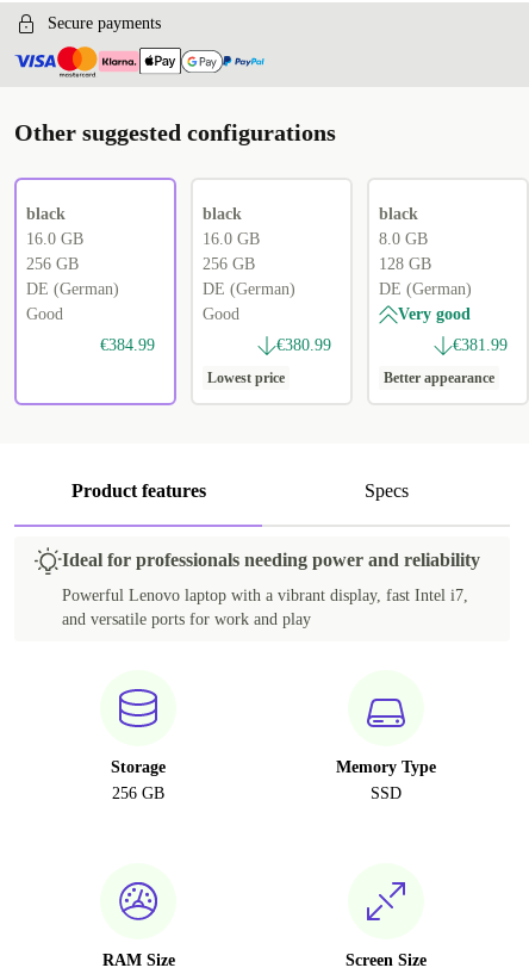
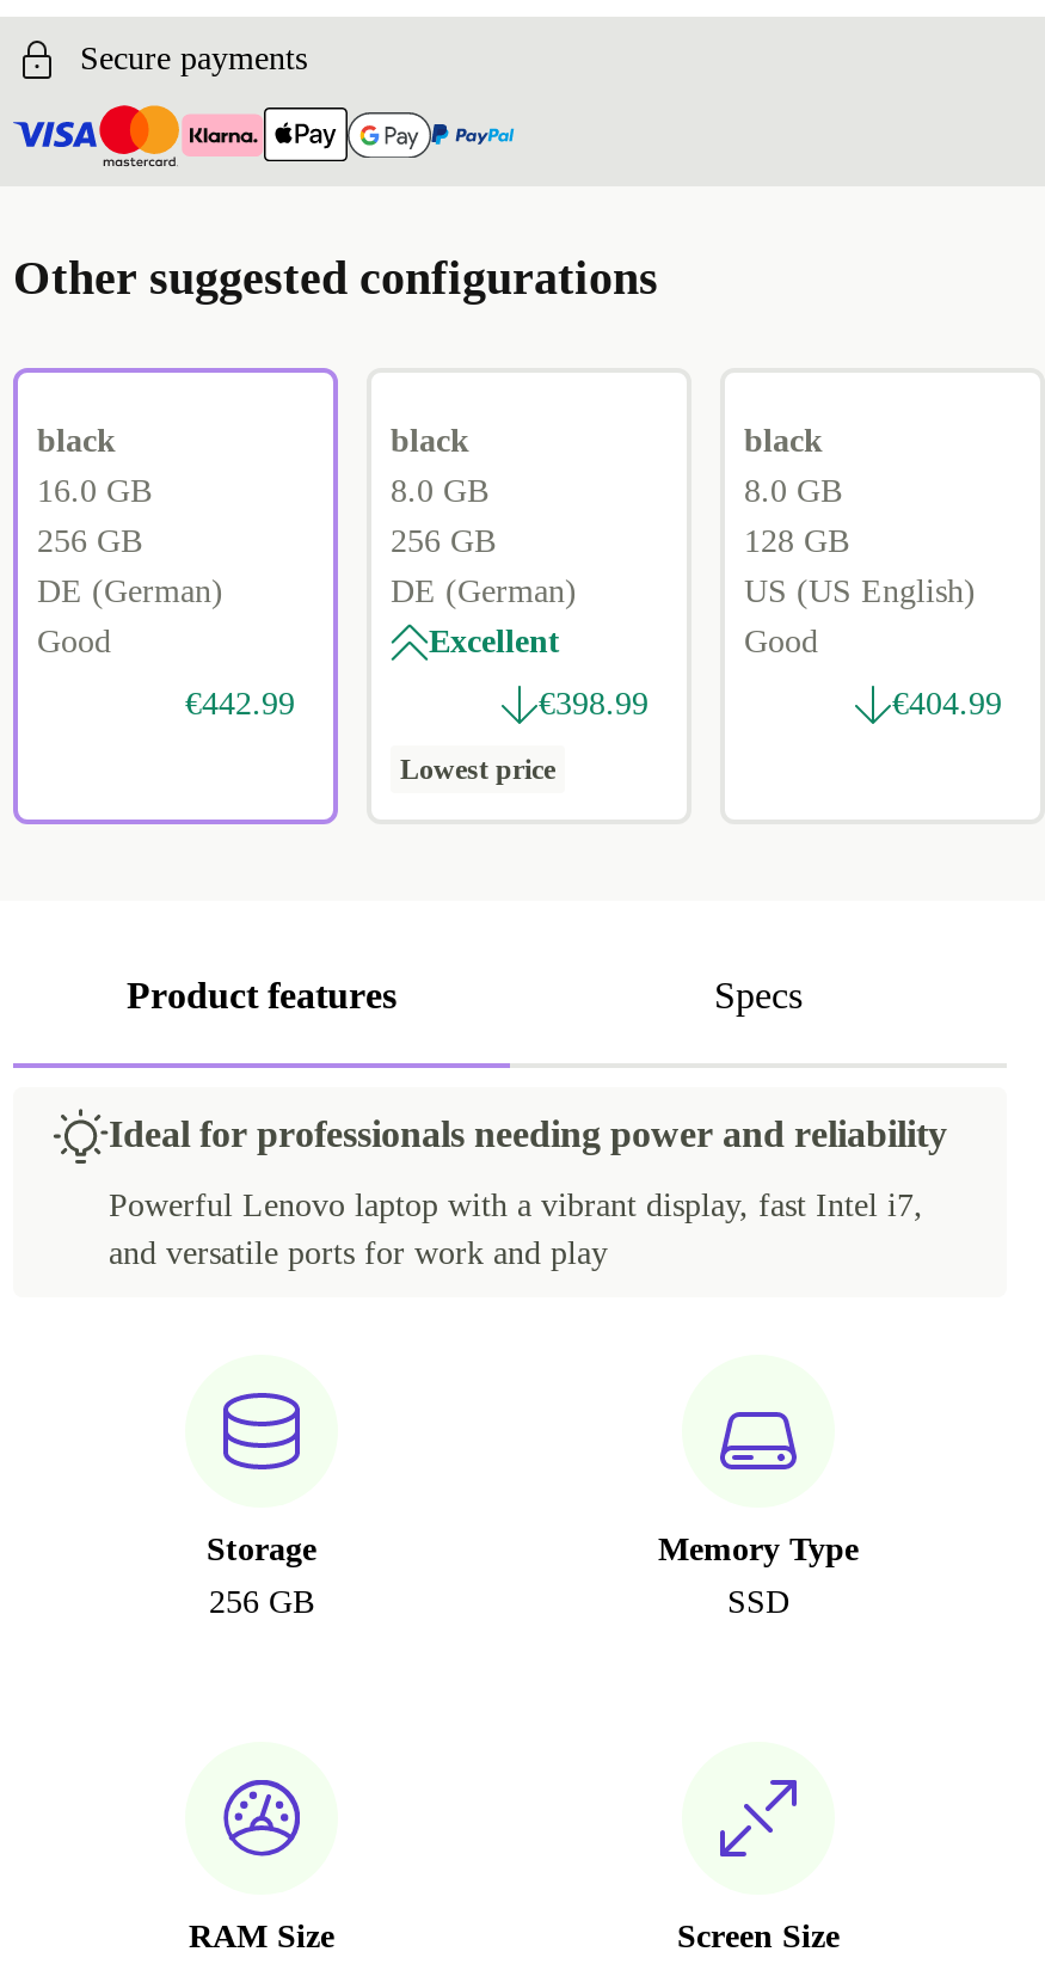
[203,230,260,248] 16.0 GB -> [391,474,488,509] 8.0 GB
[379,280,508,387] DE (German) | Very good | €381.99 | Better appearance -> [744,574,1002,722] US (US English) | Good | €404.99
[203,305,239,323] Good -> [429,624,560,660] Excellent
[100,336,155,354] €384.99 -> [185,686,295,722] €442.99
[276,336,331,354] €380.99 -> [539,686,648,722] €398.99

